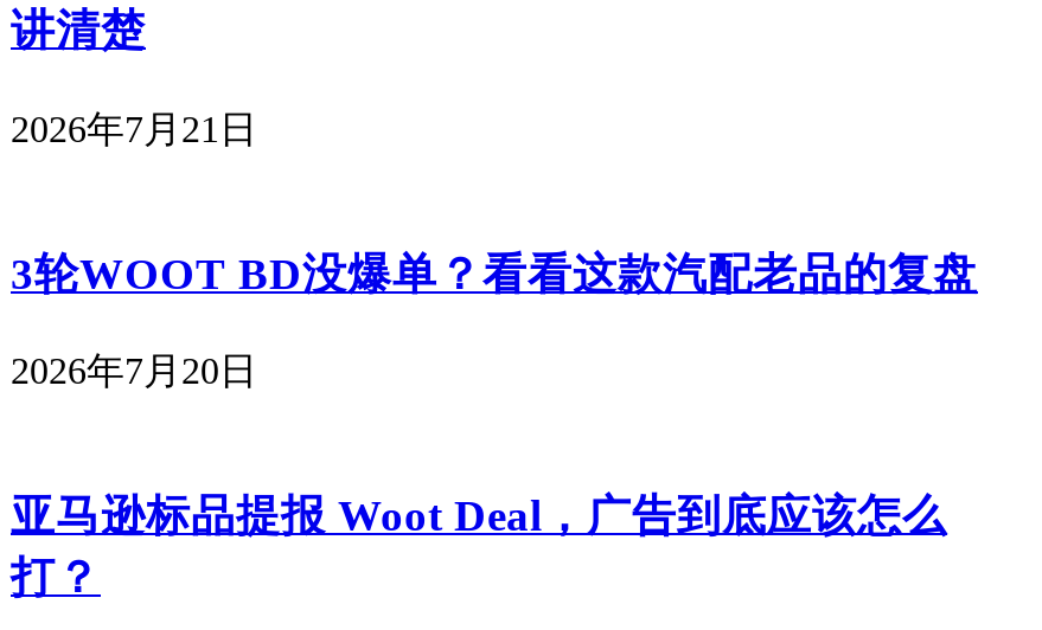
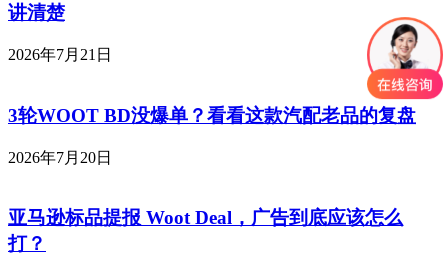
none -> [366,16,444,100] [image]

